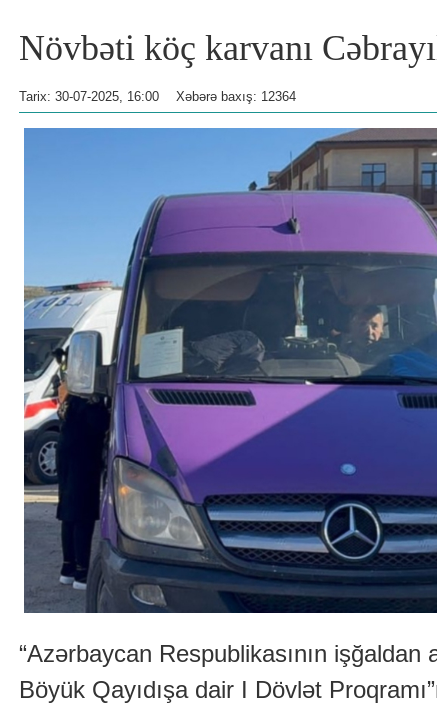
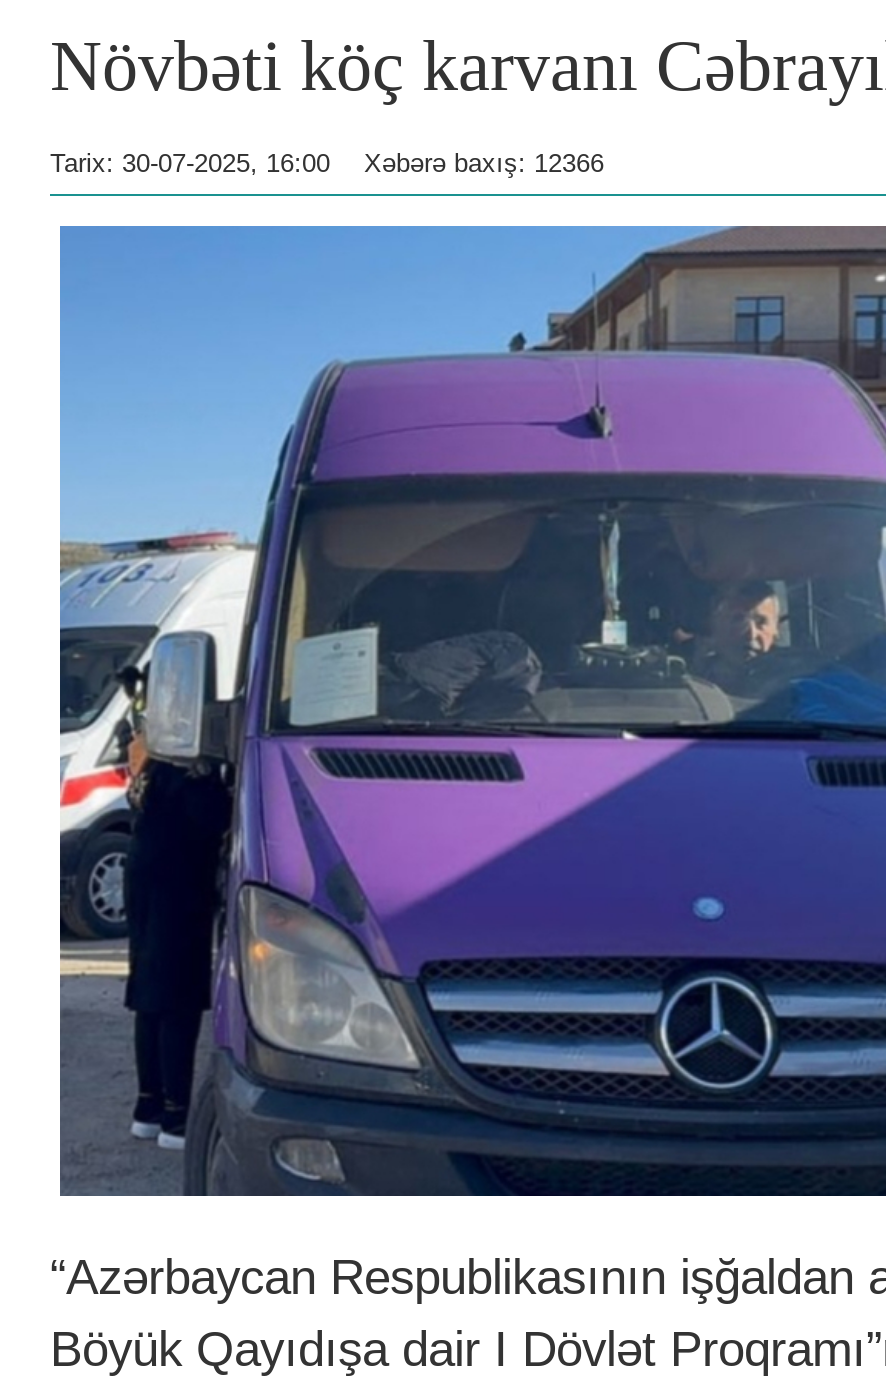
[19,89,296,104] Tarix: 30-07-2025, 16:00 Xəbərə baxış: 12364 -> [50,148,604,178] Tarix: 30-07-2025, 16:00 Xəbərə baxış: 12366

